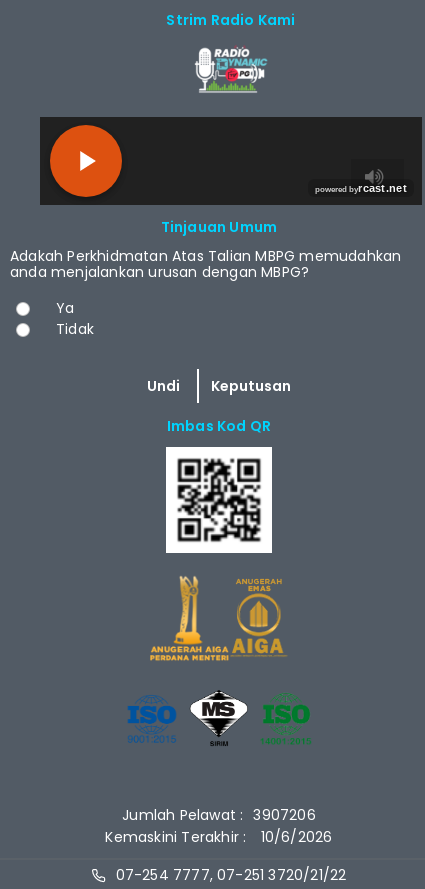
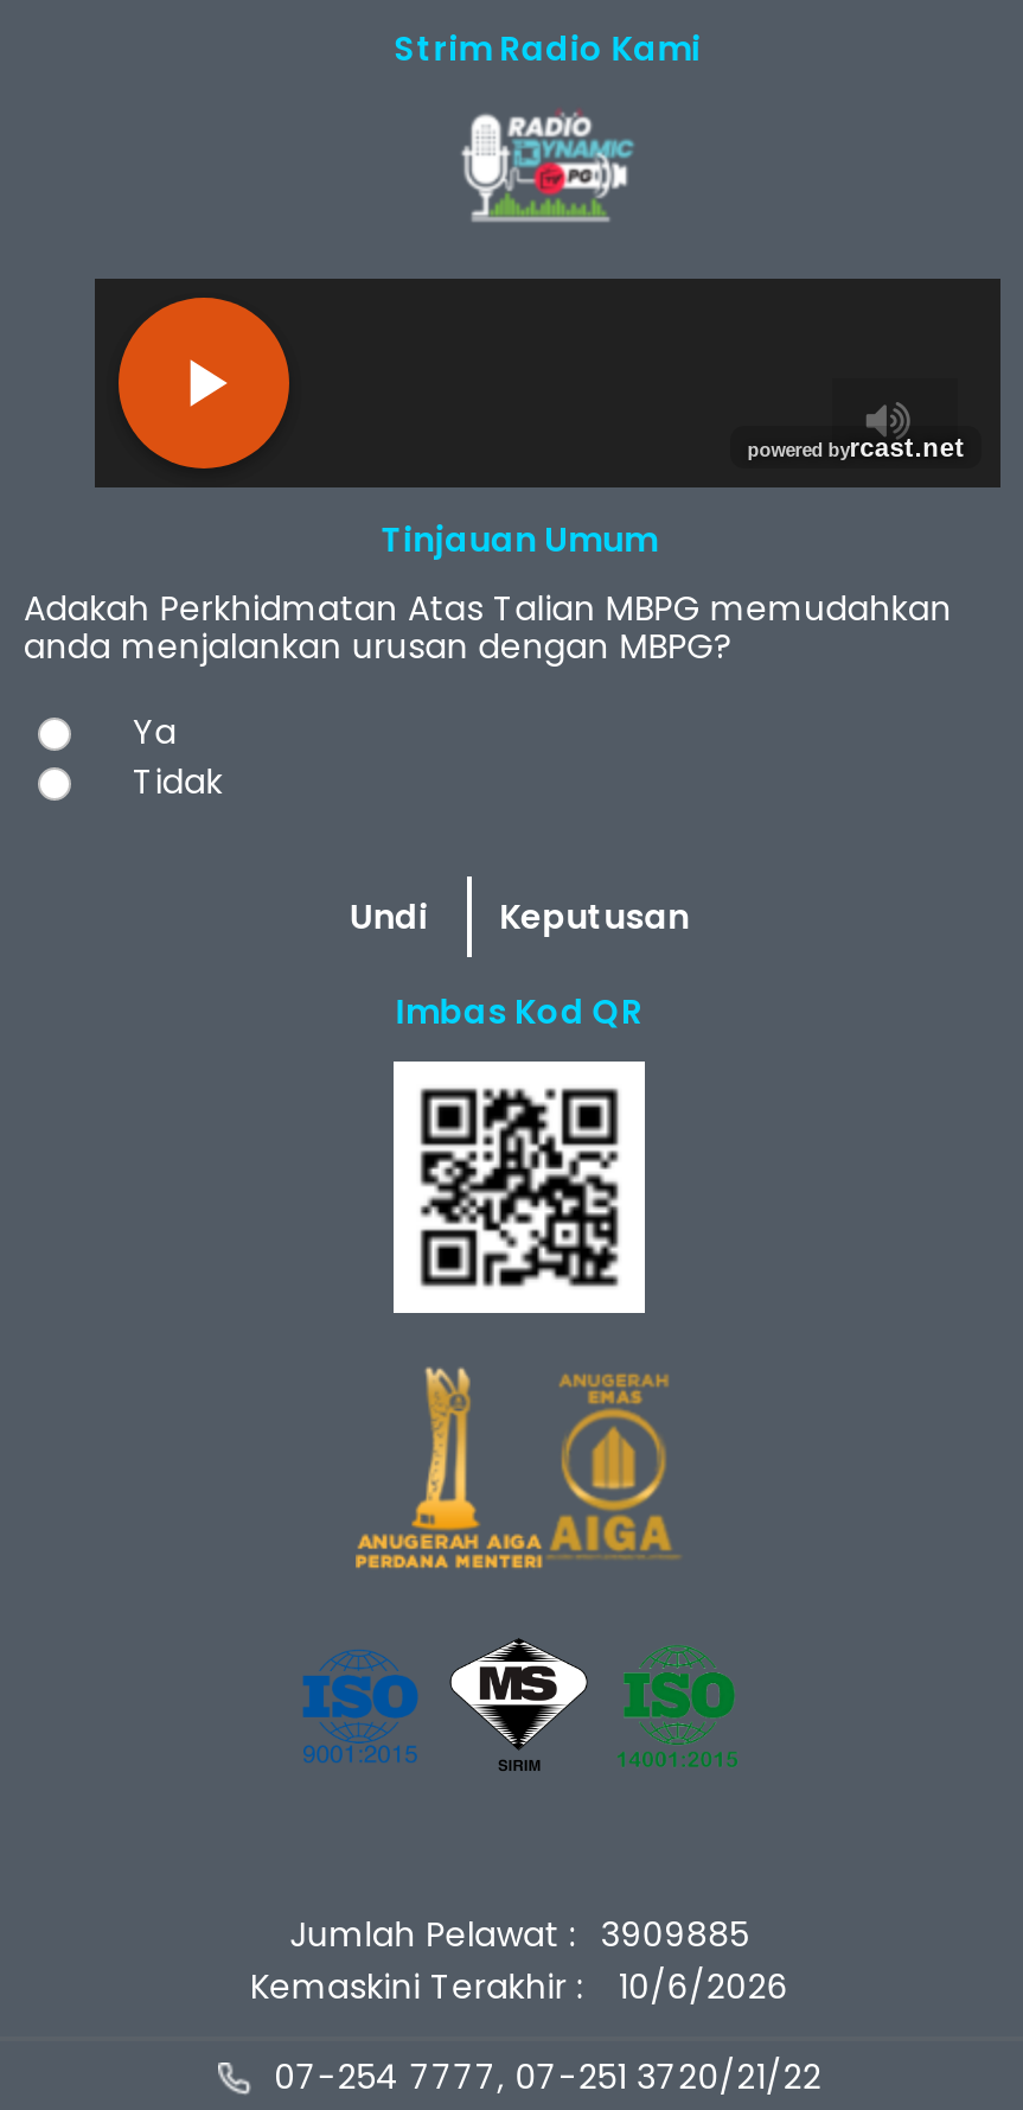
[122,805,316,825] Jumlah Pelawat : 3907206 -> [290,1912,749,1959] Jumlah Pelawat : 3909885

